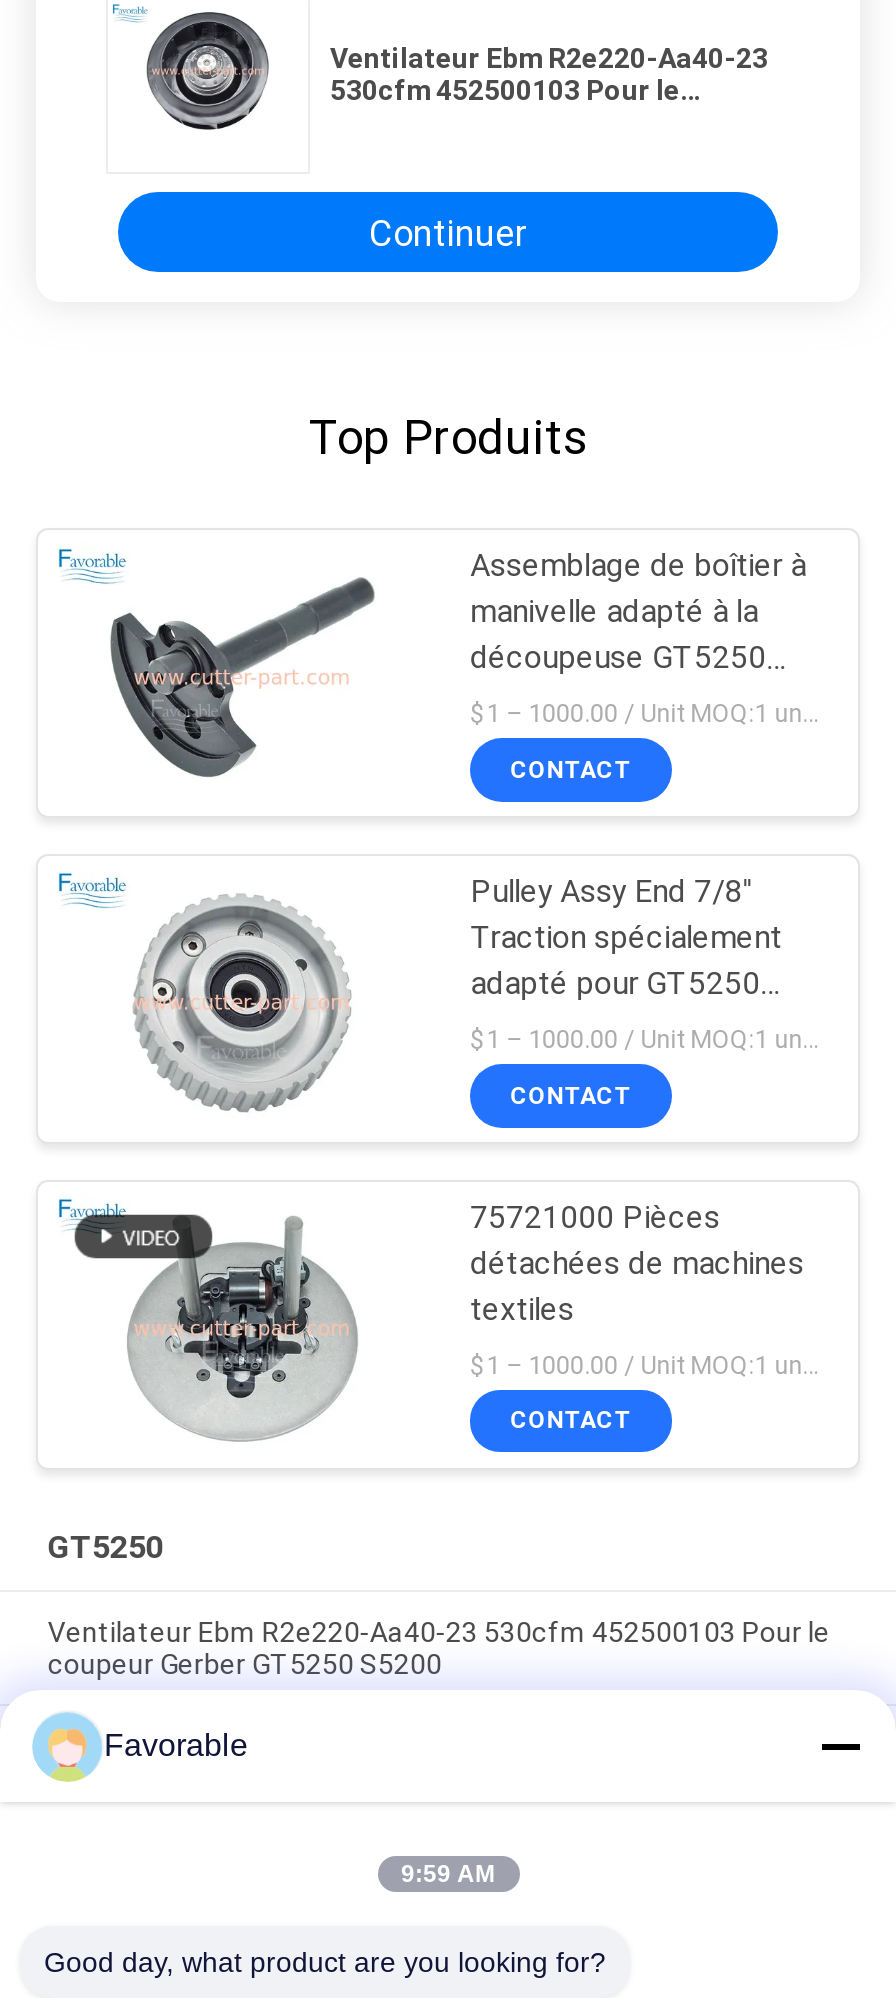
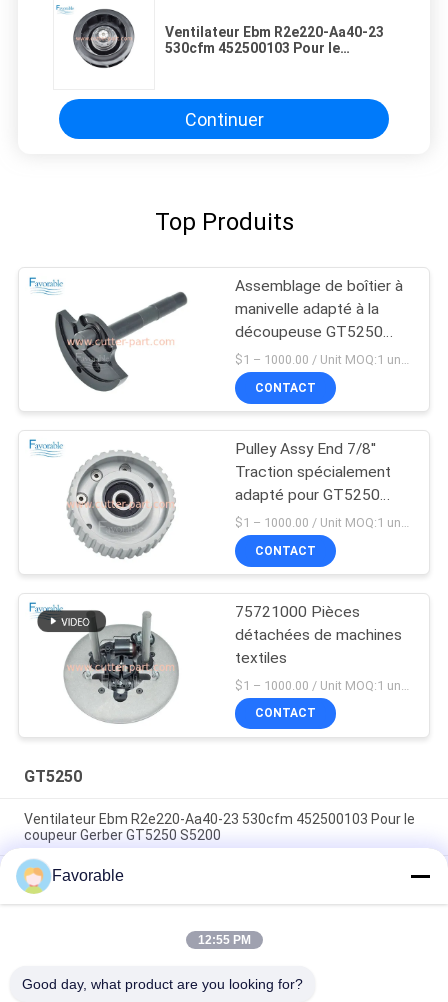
[401,1860,495,1888] 9:59 AM -> [197,933,250,947] 12:55 PM

